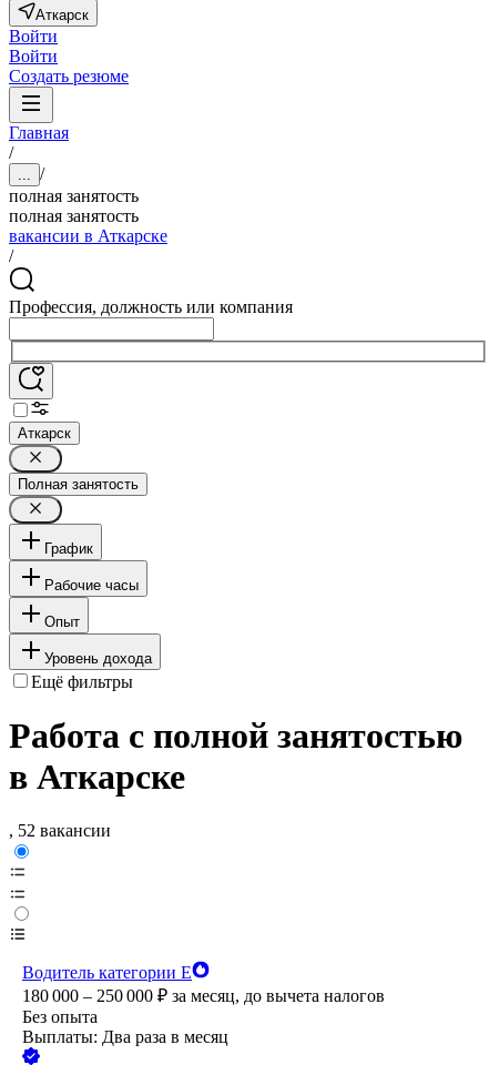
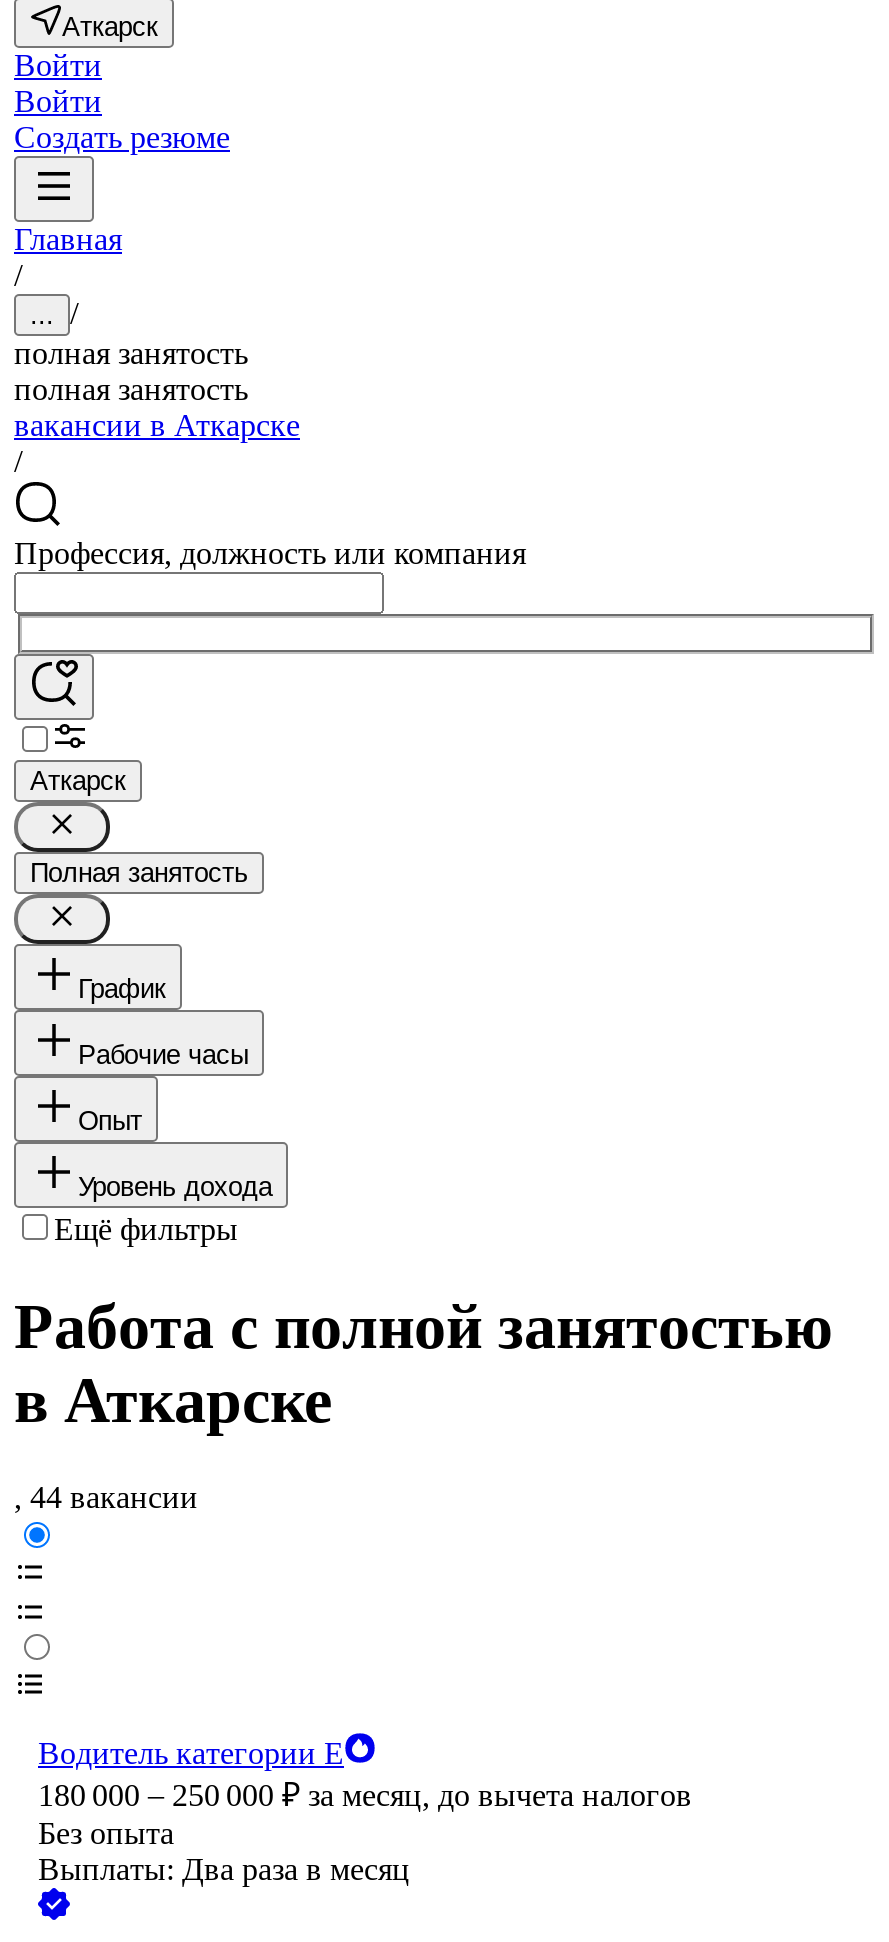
[9,822,111,840] , 52 вакансии -> [14,1481,198,1515] , 44 вакансии

